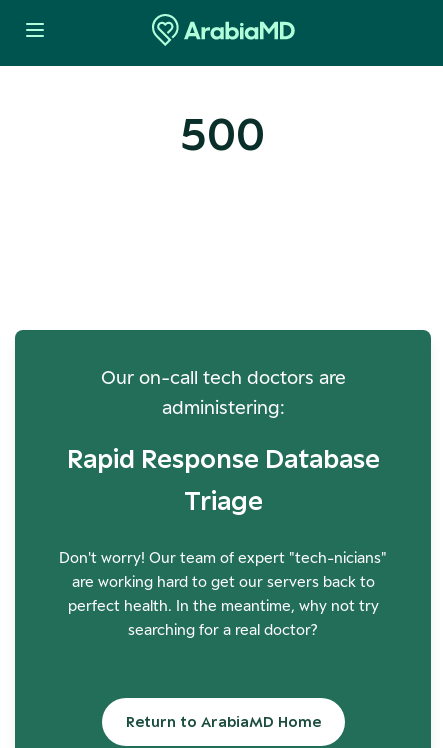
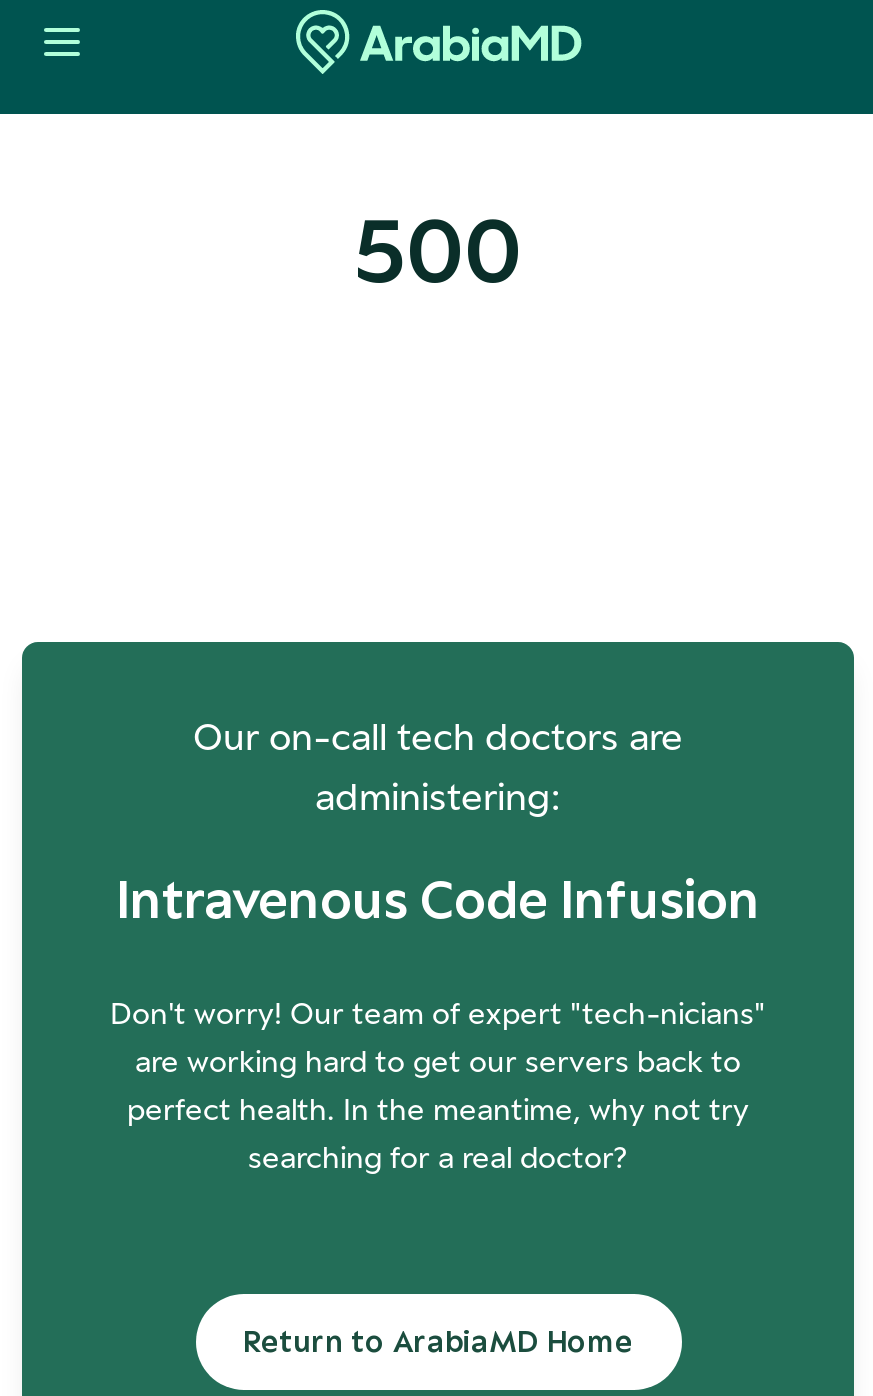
[66,443,379,516] Rapid Response Database | Triage -> [116,868,760,930] Intravenous Code Infusion

